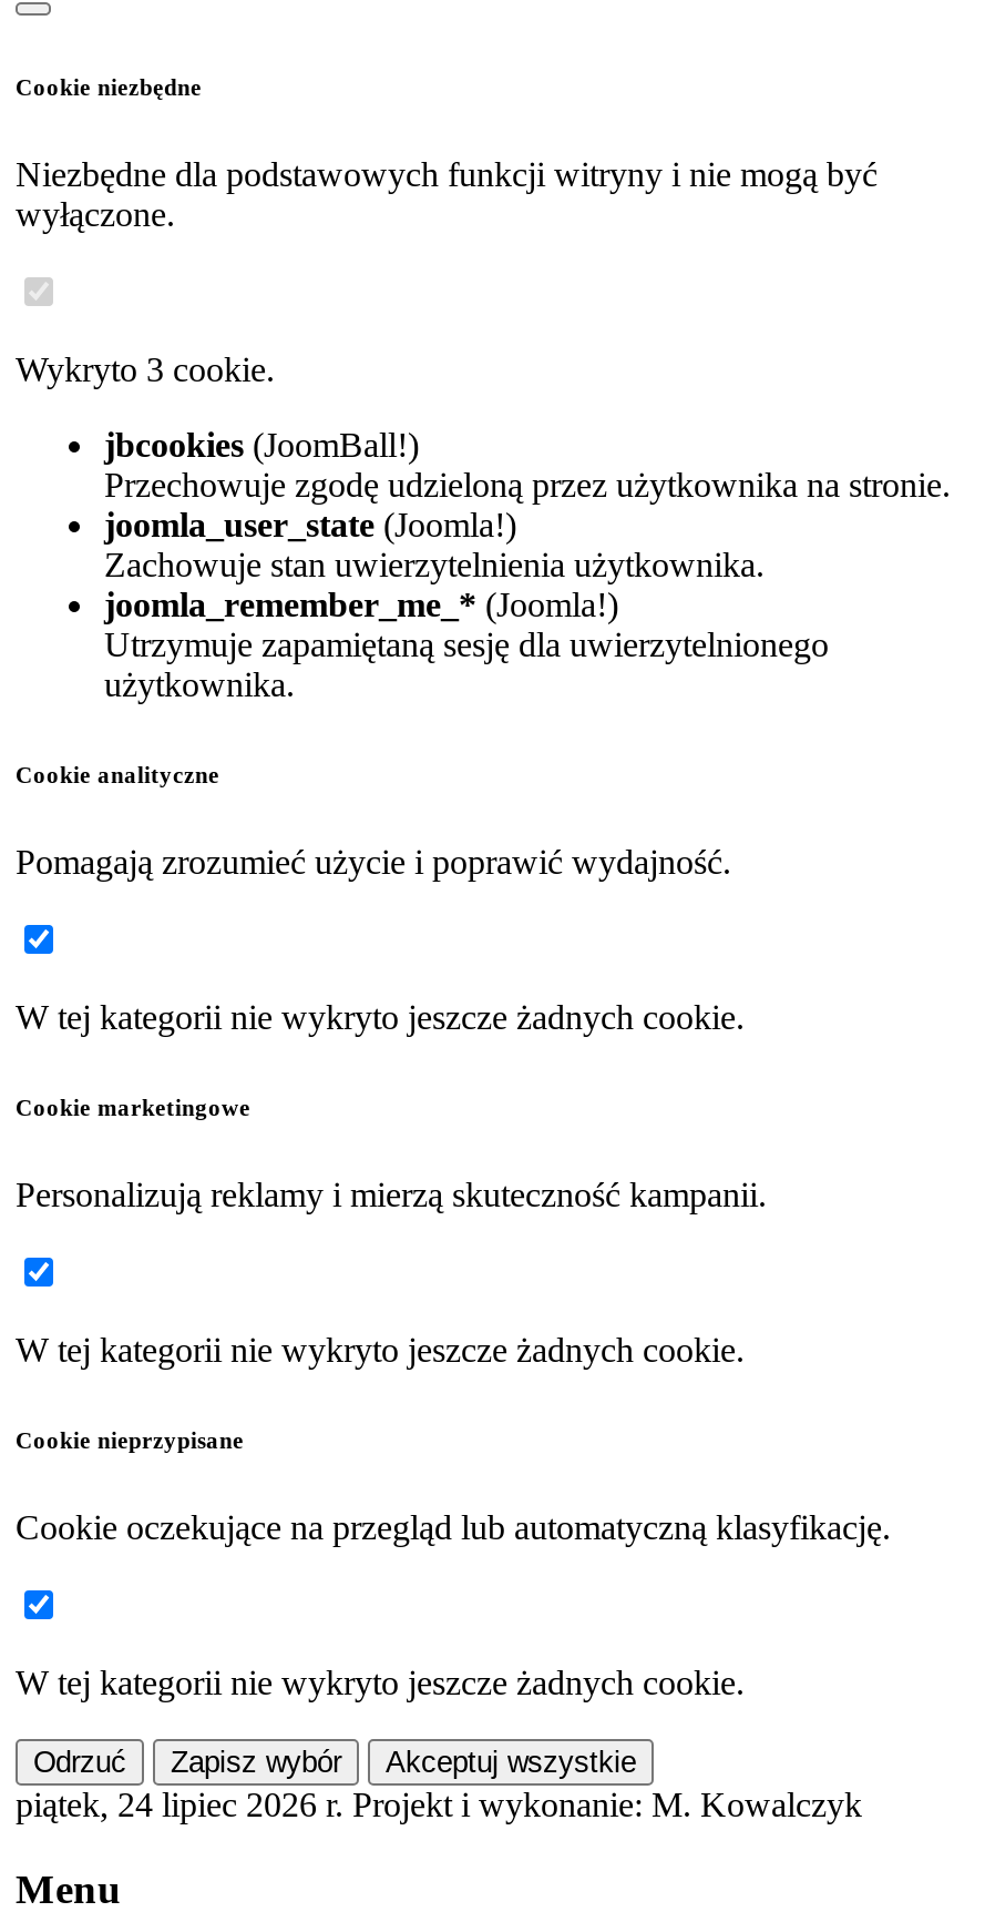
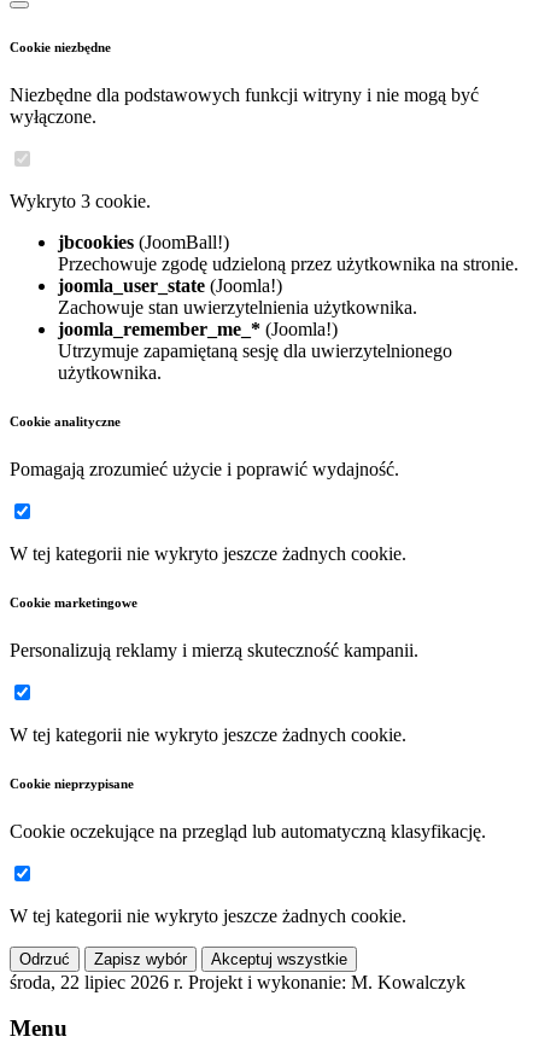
[16,1785,862,1823] piątek, 24 lipiec 2026 r. Projekt i wykonanie: M. Kowalczyk -> [10,972,465,992] środa, 22 lipiec 2026 r. Projekt i wykonanie: M. Kowalczyk

